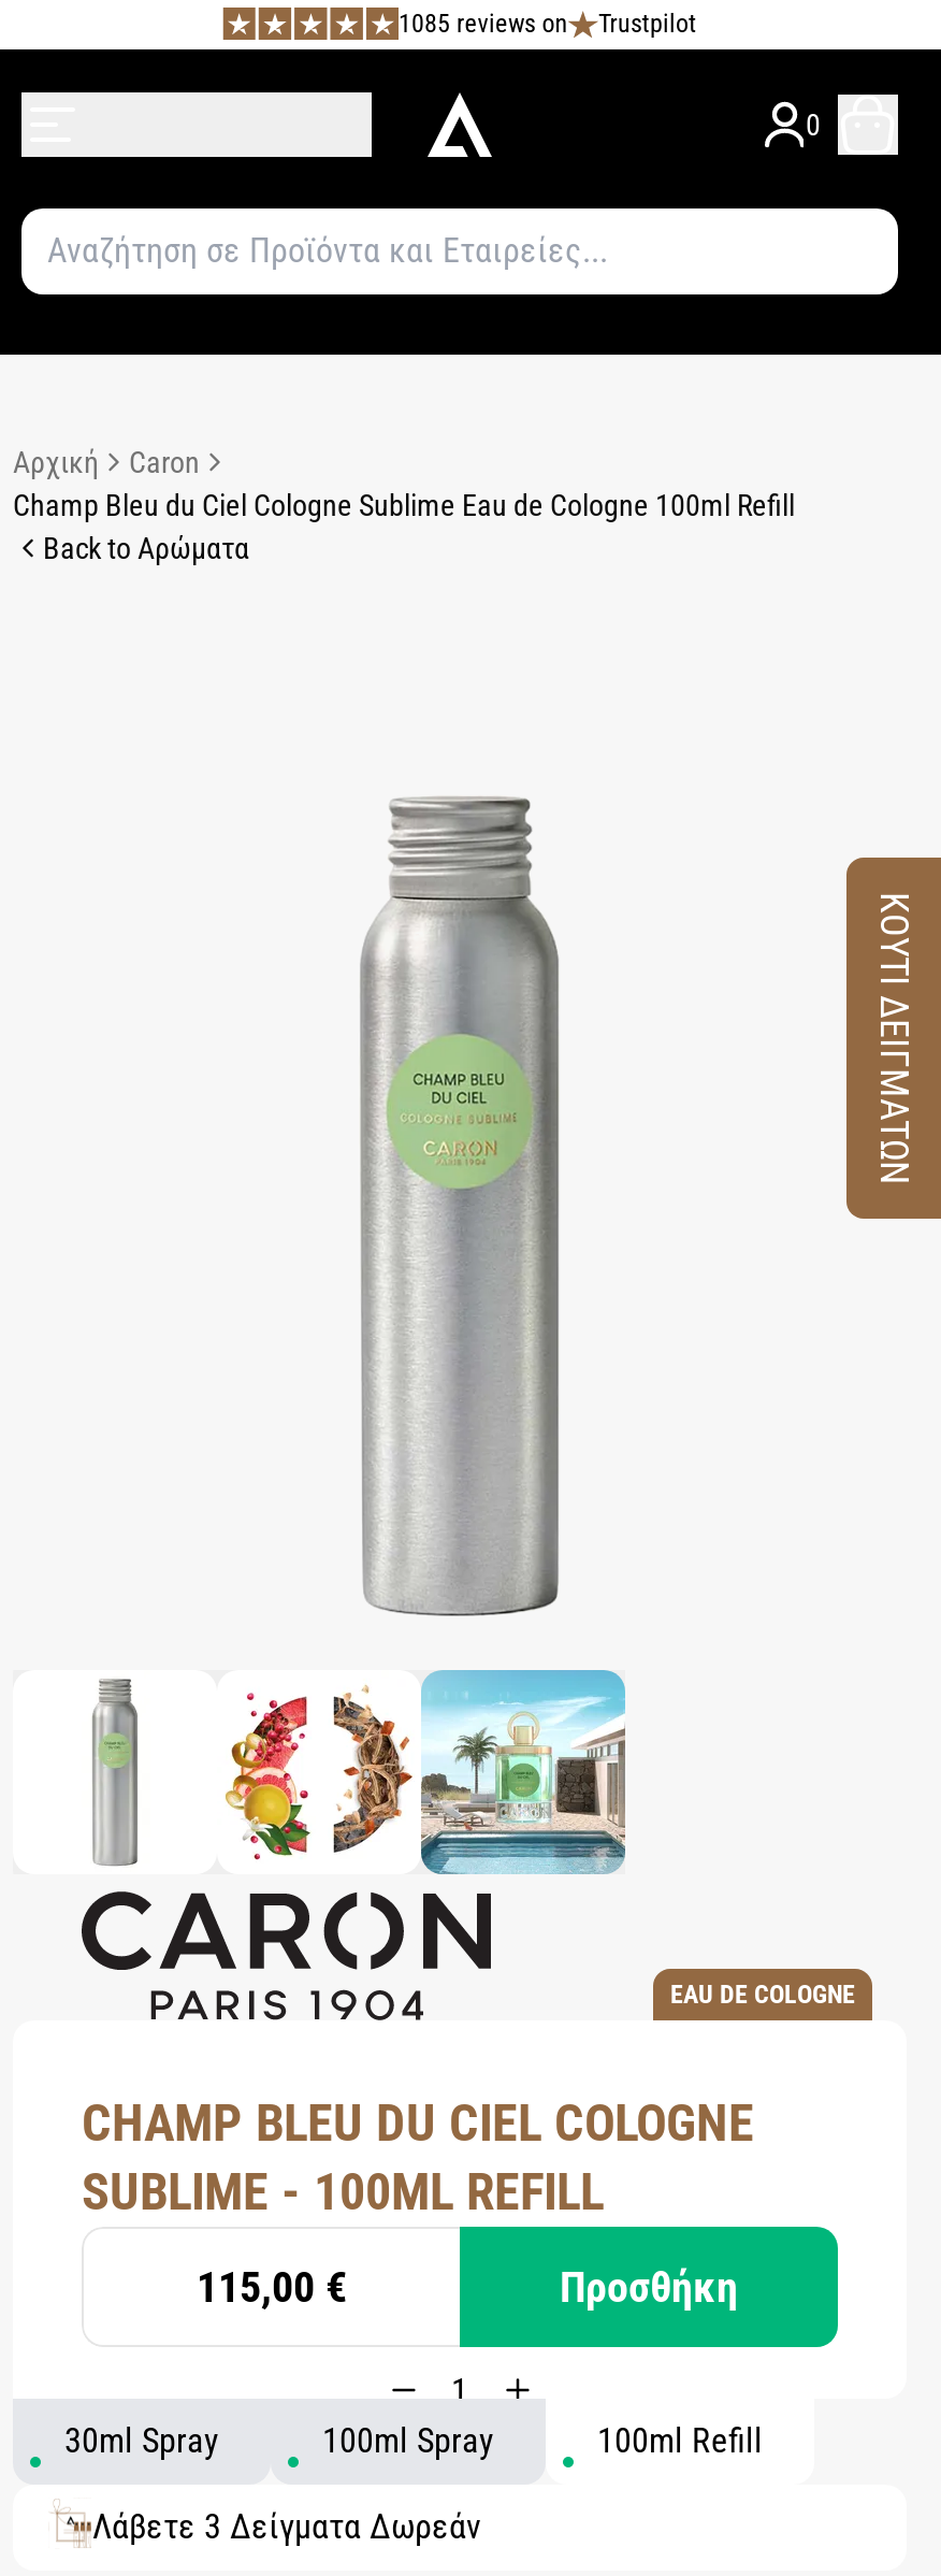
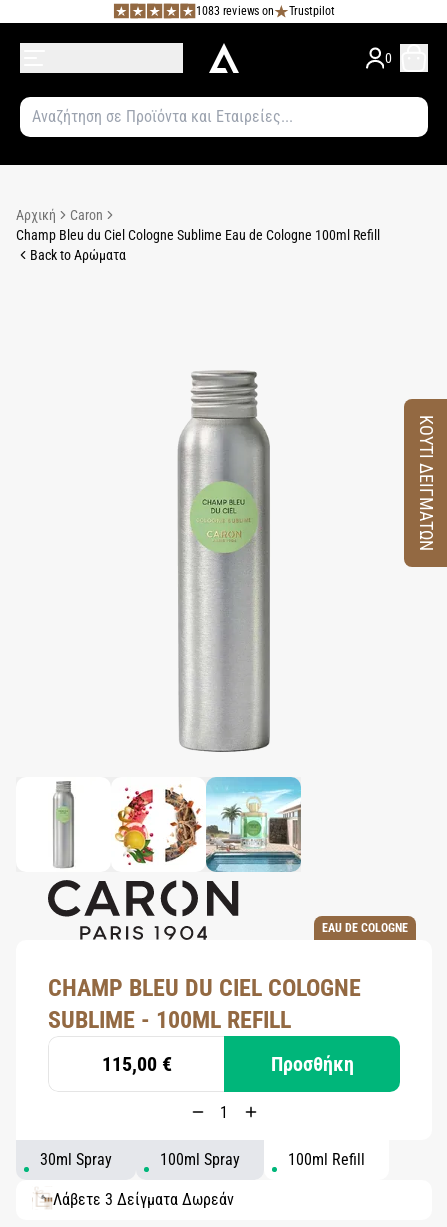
[399,8,697,38] 1085 reviews on Trustpilot -> [195,3,334,18] 1083 reviews on Trustpilot

